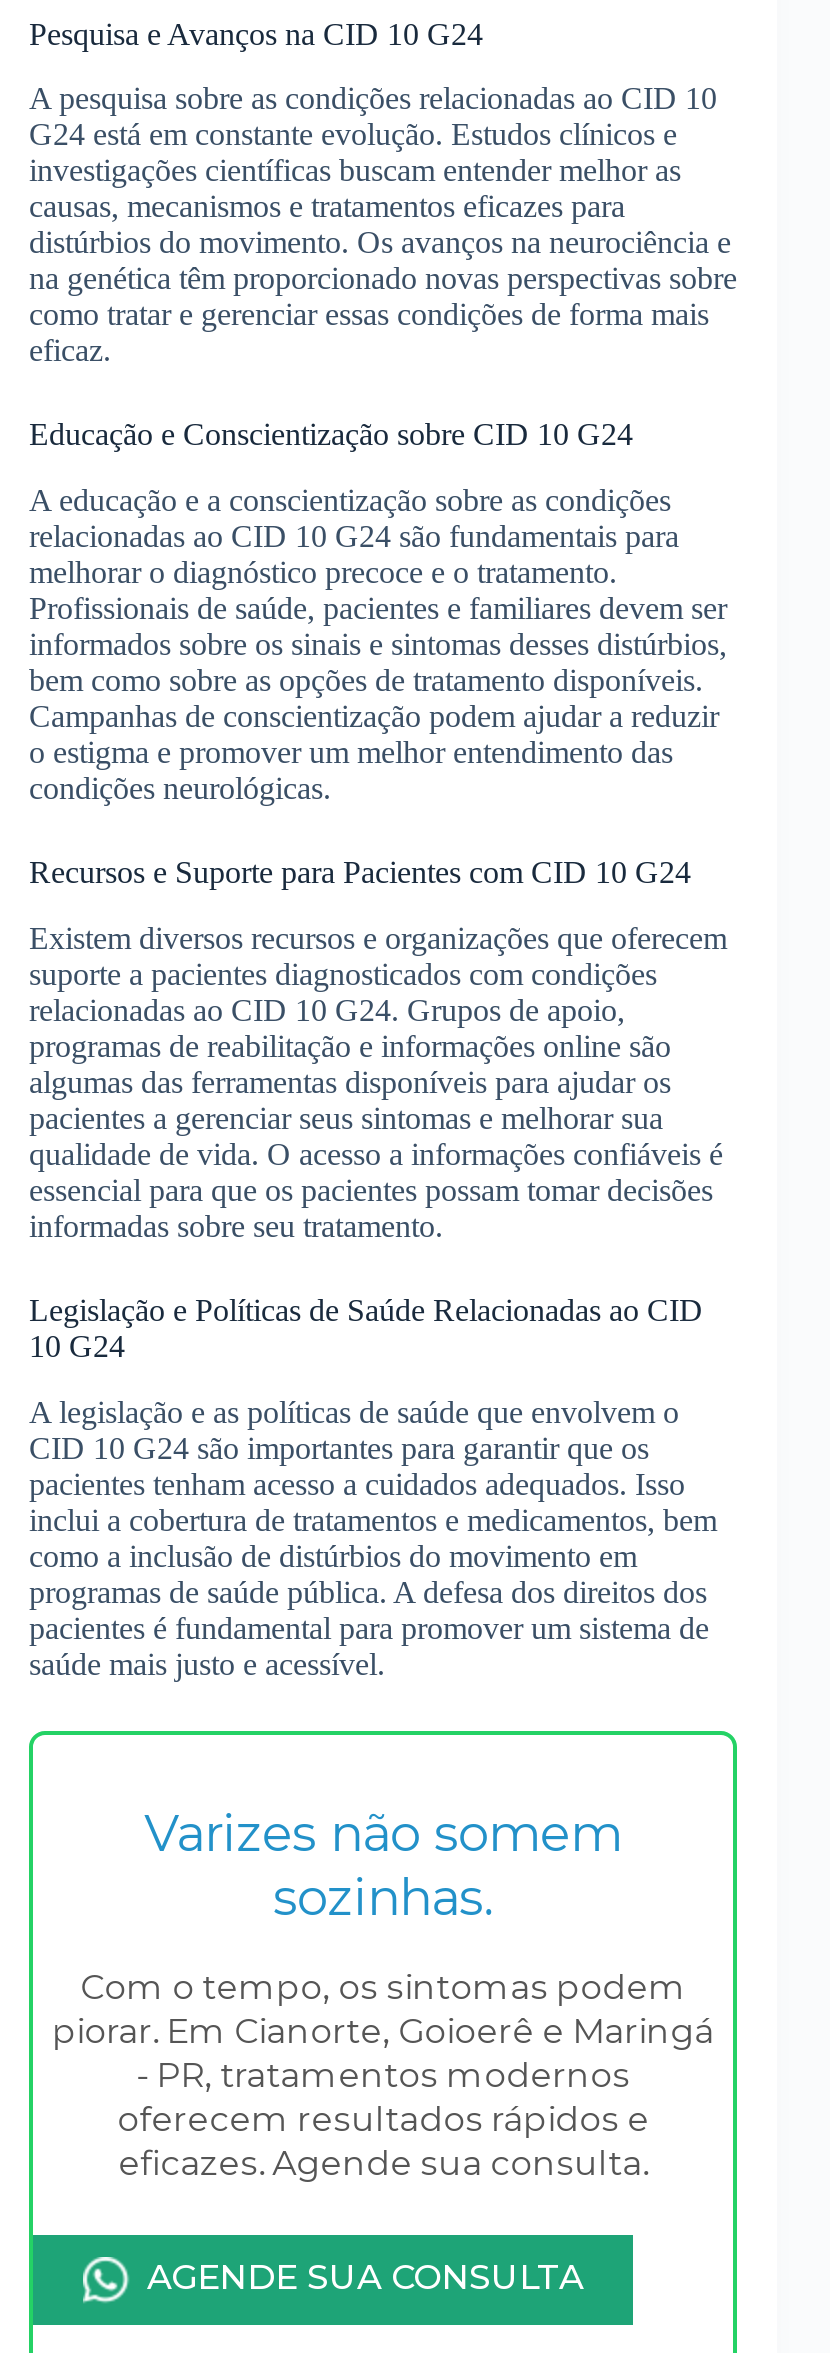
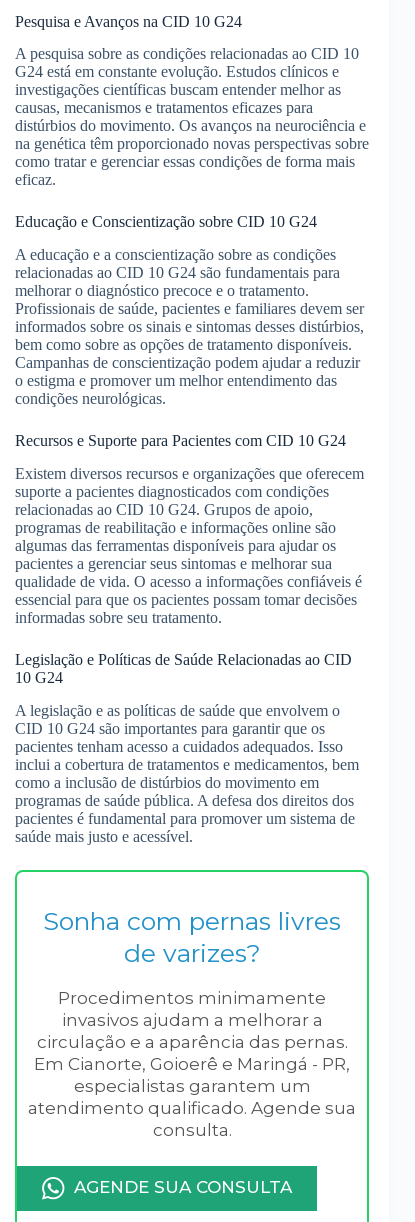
[144,1804,622,1928] Varizes não somem | sozinhas. -> [43,906,341,968] Sonha com pernas livres | de varizes?
[52,1967,714,2183] Com o tempo, os sintomas podem | piorar. Em Cianorte, Goioerê e Maringá | - PR, tratamentos modernos | oferecem resultados rápidos e | eficazes. Agende sua consulta. -> [28,988,356,1140] Procedimentos minimamente | invasivos ajudam a melhorar a | circulação e a aparência das pernas. | Em Cianorte, Goioerê e Maringá - PR, | especialistas garantem um | atendimento qualificado. Agende sua | consulta.

